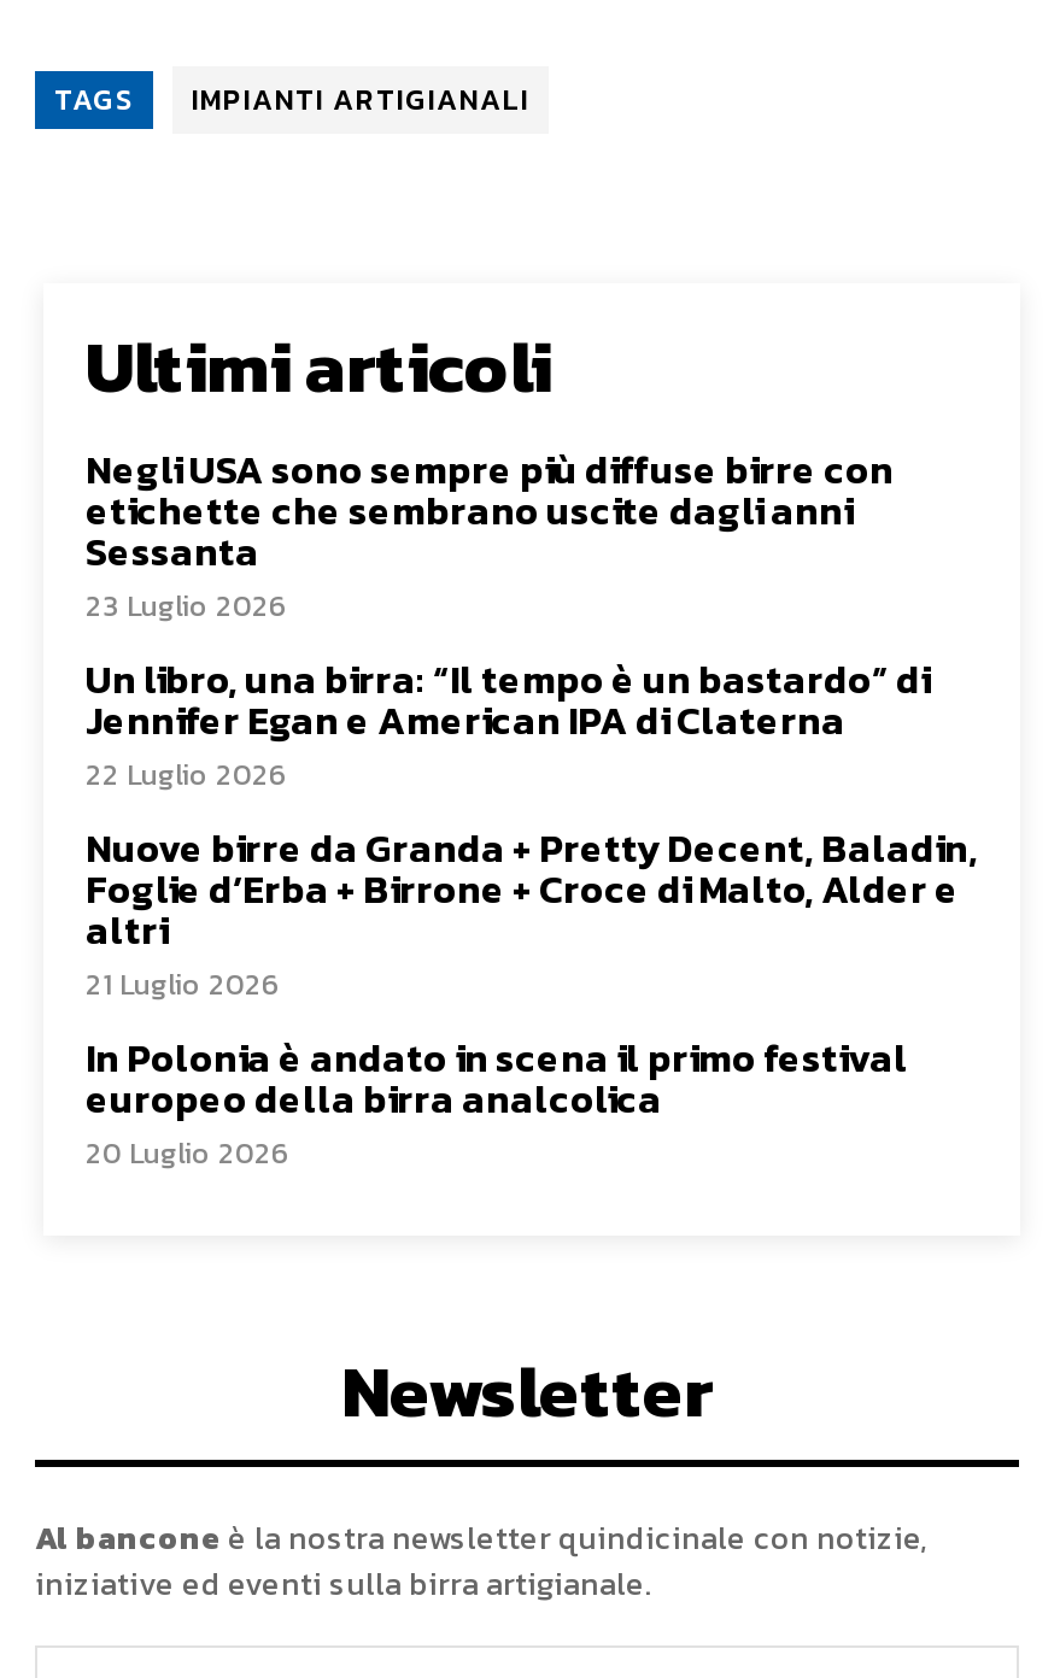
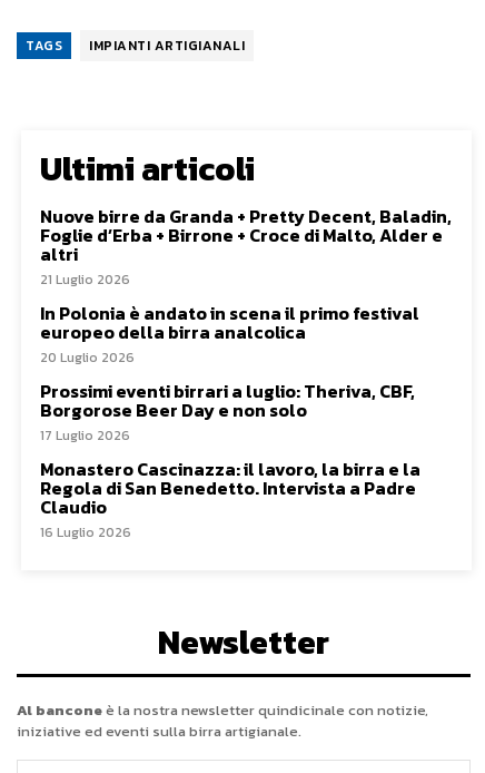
[86,440,930,797] Negli USA sono sempre più diffuse birre con | etichette che sembrano uscite dagli anni | Sessanta | 23 Luglio 2026 | Un libro, una birra: “Il tempo è un bastardo” di | Jennifer Egan e American IPA di Claterna | 22 Luglio 2026 -> none
moved [86,818,978,1175] -> [40,203,452,367]: Nuove birre da Granda + Pretty Decent, Baladin, | Foglie d’Erba + Birrone + Croce di Malto, Alder e | altri | 21 Luglio 2026 | In Polonia è andato in scena il primo festival | europeo della birra analcolica | 20 Luglio 2026
none -> [40,377,420,542] Prossimi eventi birrari a luglio: Theriva, CBF, | Borgorose Beer Day e non solo | 17 Luglio 2026 | Monastero Cascinazza: il lavoro, la birra e la | Regola di San Benedetto. Intervista a Padre | Claudio | 16 Luglio 2026

